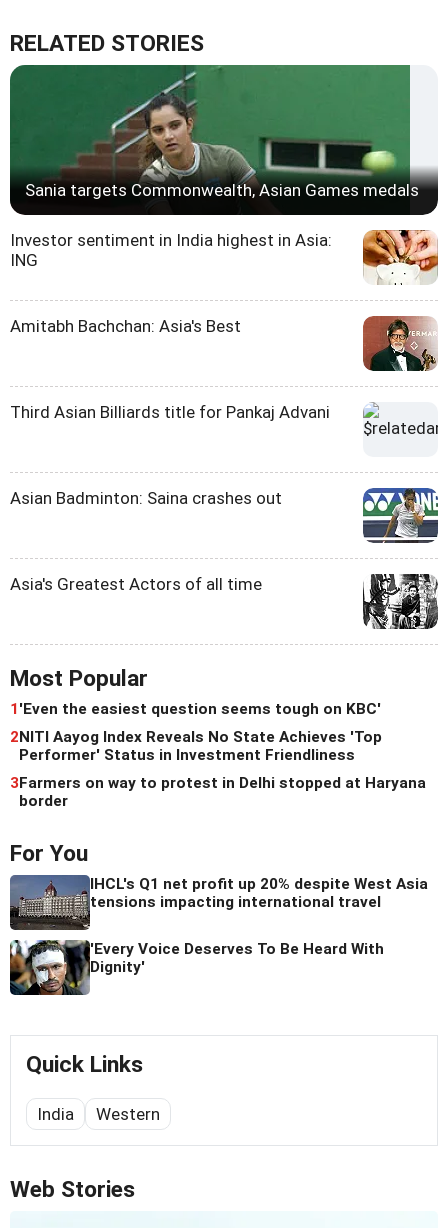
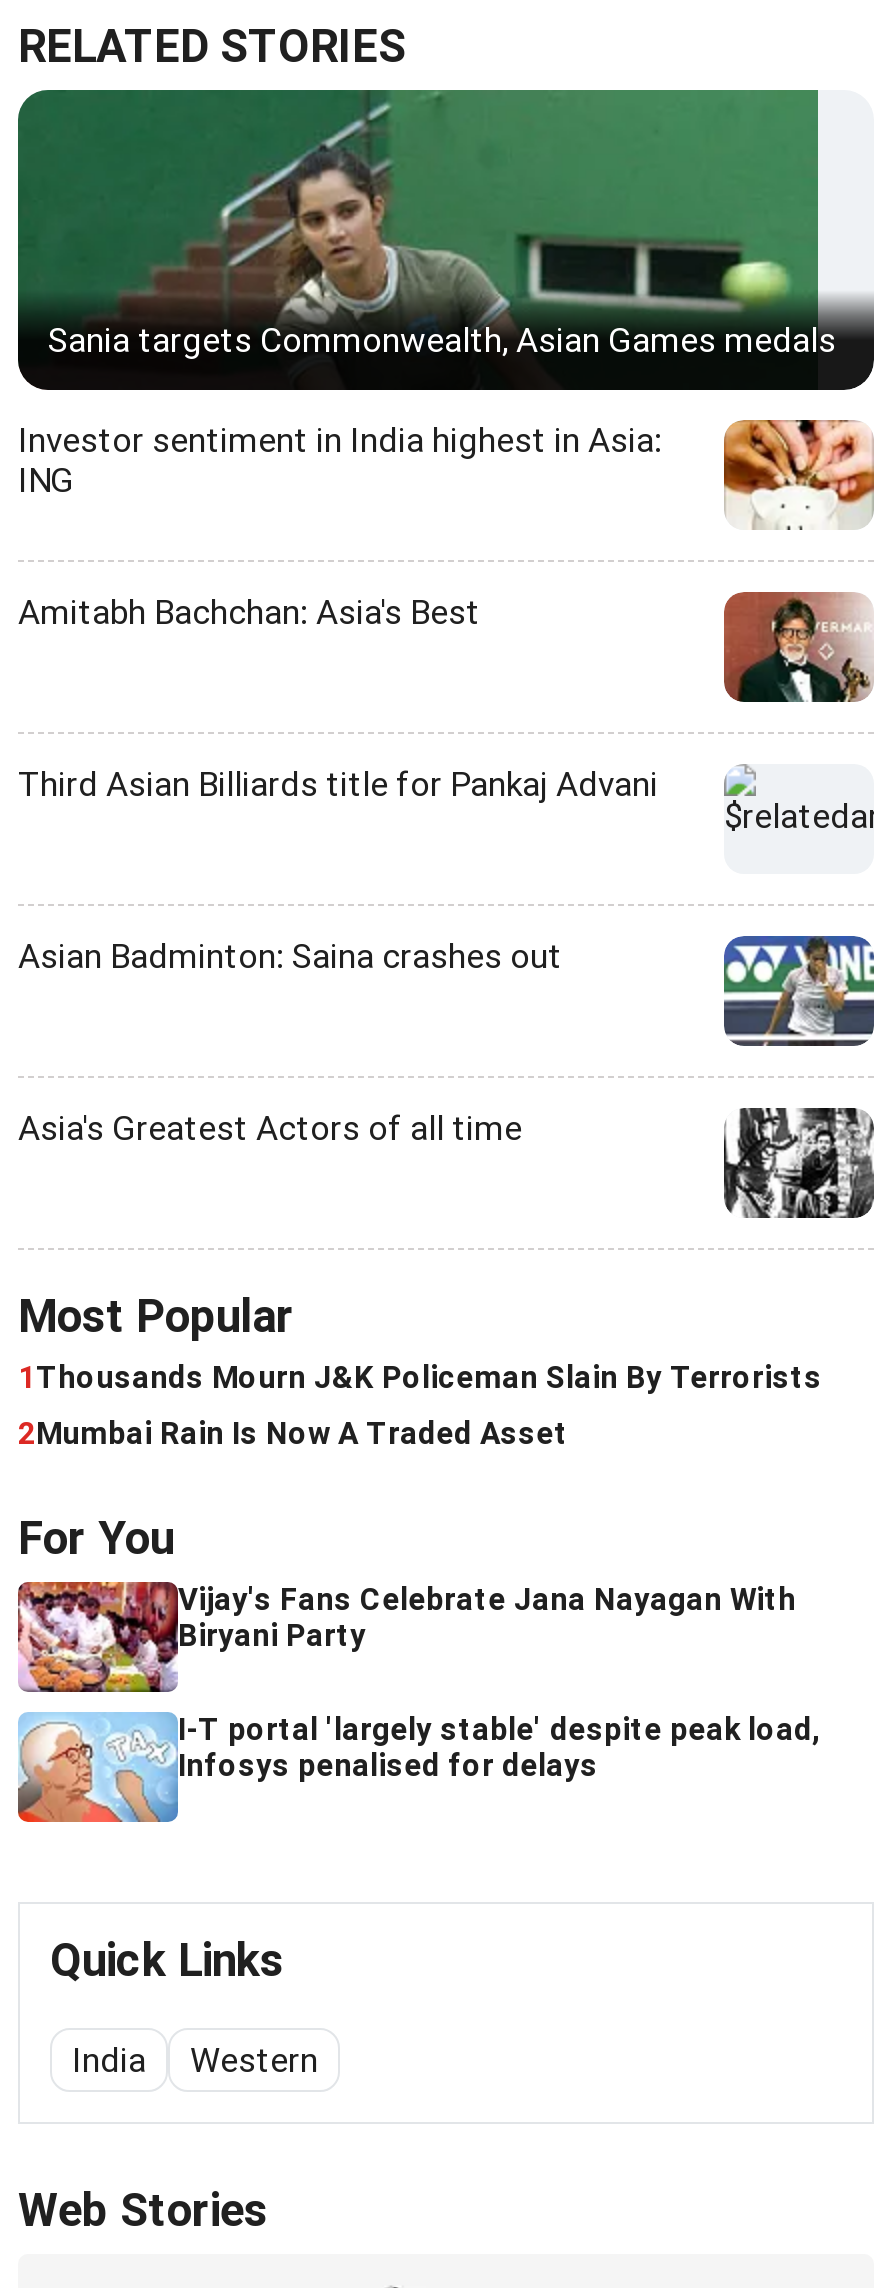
[10,700,426,810] 1 'Even the easiest question seems tough on KBC' | 2NITI Aayog Index Reveals No State Achieves 'Top | Performer' Status in Investment Friendliness | 3Farmers on way to protest in Delhi stopped at Haryana | border -> [18,1359,822,1451] 1 Thousands Mourn J&K Policeman Slain By Terrorists | 2Mumbai Rain Is Now A Traded Asset
[9,874,428,930] [image] | IHCL's Q1 net profit up 20% despite West Asia | tensions impacting international travel -> [18,1580,796,1692] [image] | Vijay's Fans Celebrate Jana Nayagan With | Biryani Party
[9,939,384,996] [image] | 'Every Voice Deserves To Be Heard With | Dignity' -> [18,1711,820,1824] [image] | I-T portal 'largely stable' despite peak load, | Infosys penalised for delays

